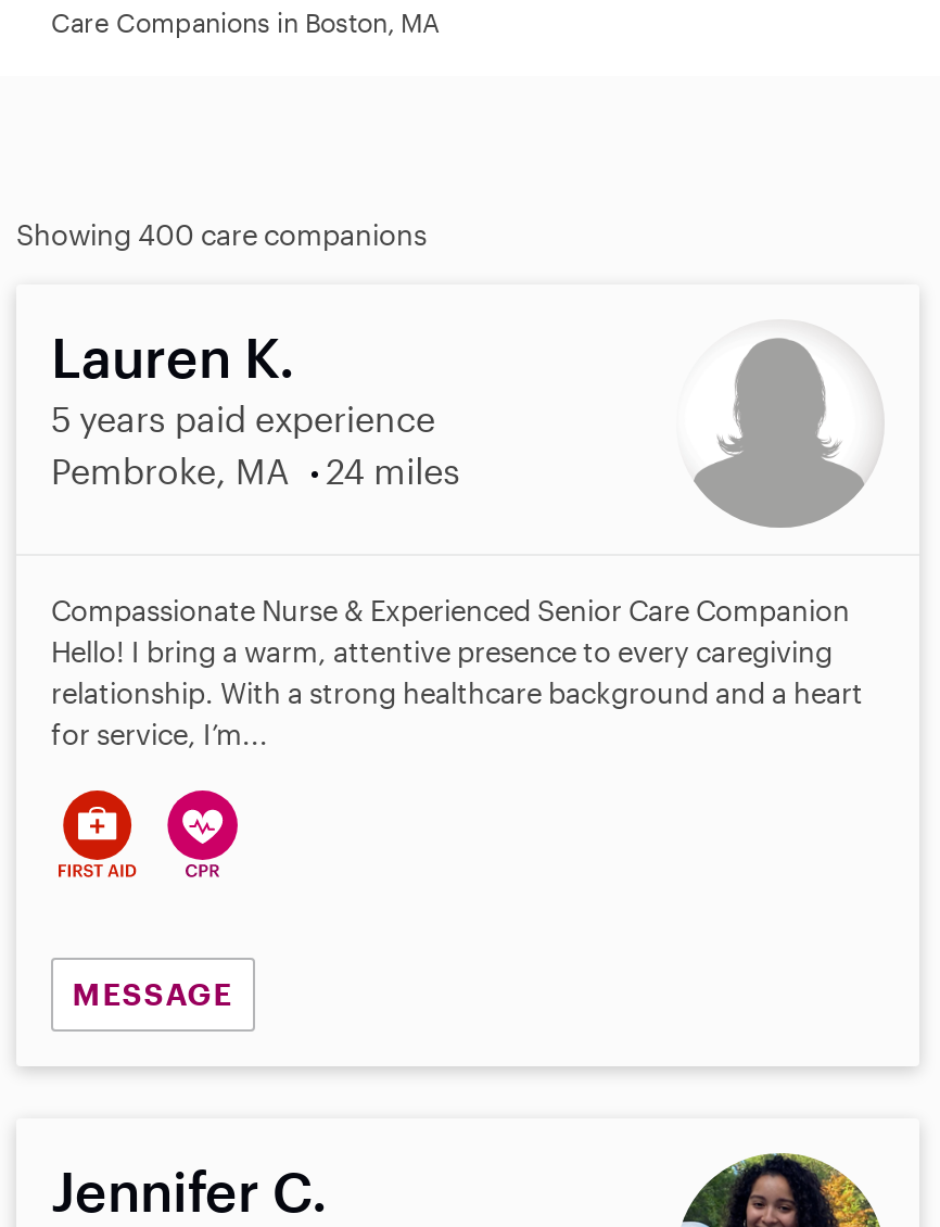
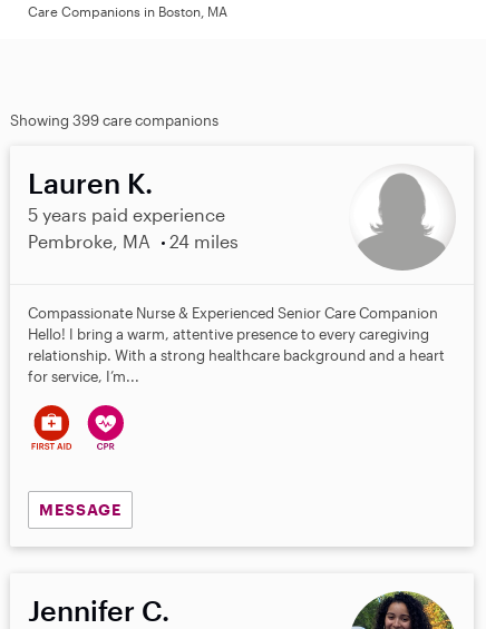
[16,217,427,252] Showing 400 care companions -> [10,111,218,129] Showing 399 care companions

